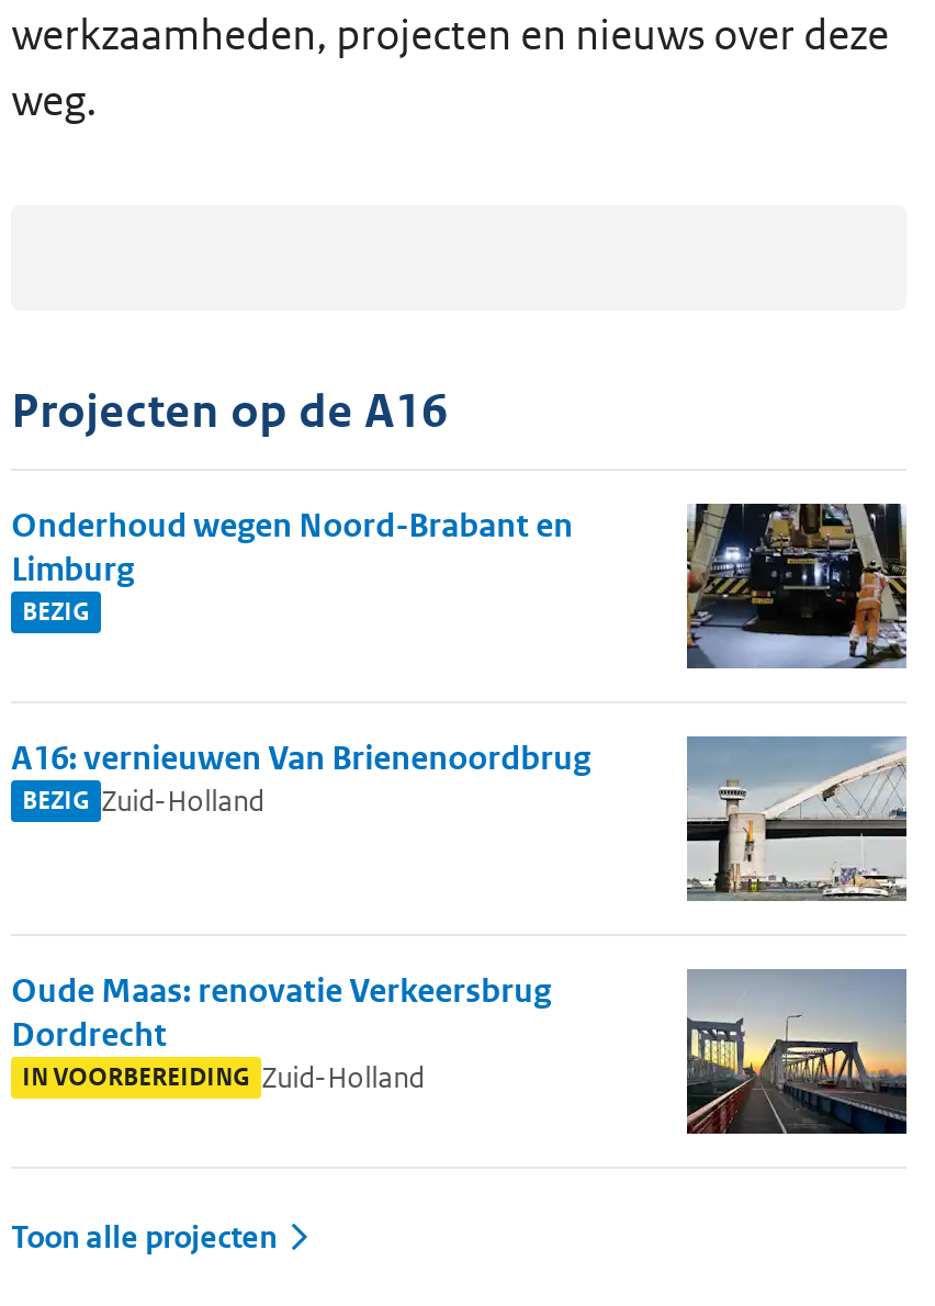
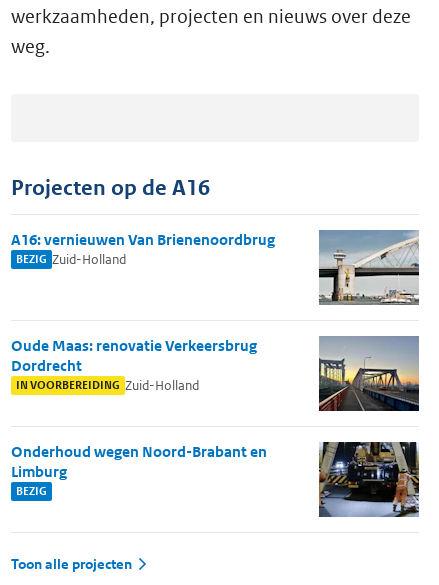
moved [11,504,573,629] -> [11,442,267,499]: Onderhoud wegen Noord-Brabant en | Limburg | BEZIG
moved [11,737,591,1096] -> [11,230,275,394]: A16: vernieuwen Van Brienenoordbrug | BEZIG Zuid-Holland | Oude Maas: renovatie Verkeersbrug | Dordrecht | IN VOORBEREIDING Zuid-Holland

